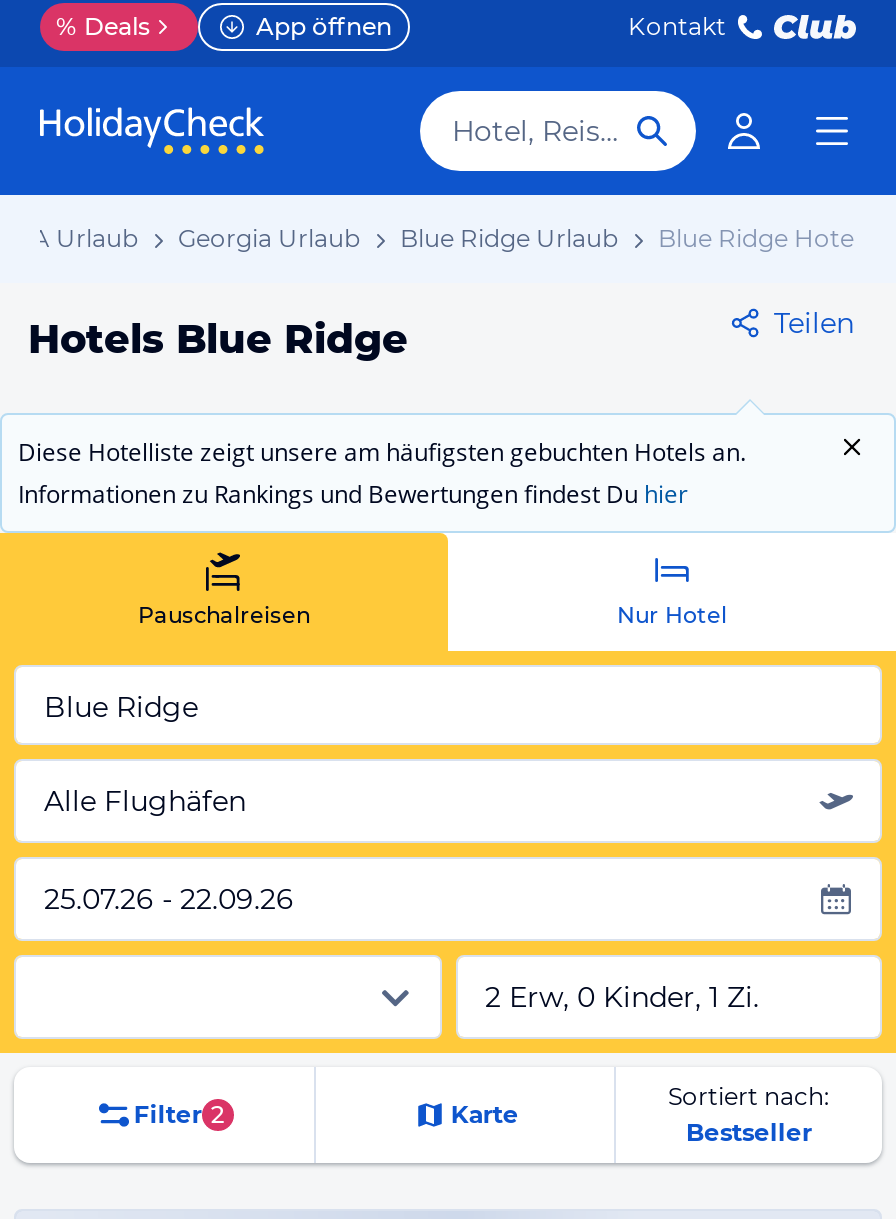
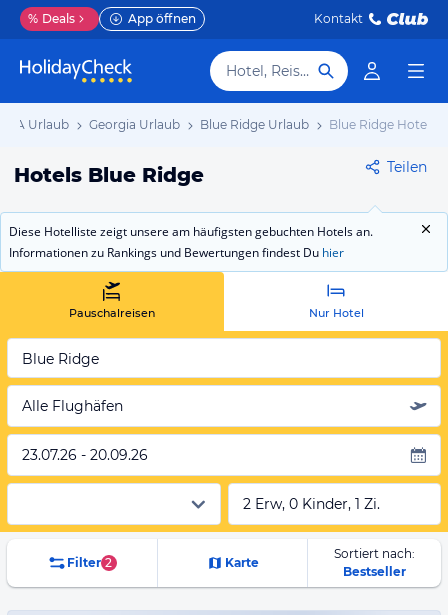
[44,881,294,917] 25.07.26 - 22.09.26 -> [22,446,148,464] 23.07.26 - 20.09.26

